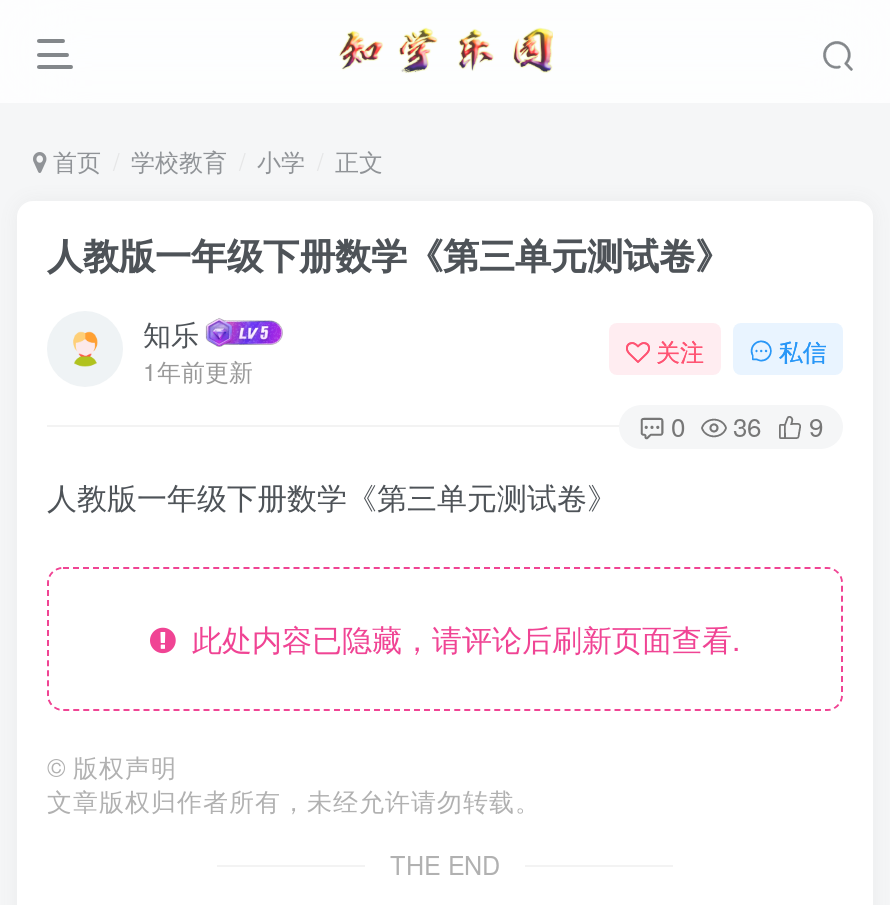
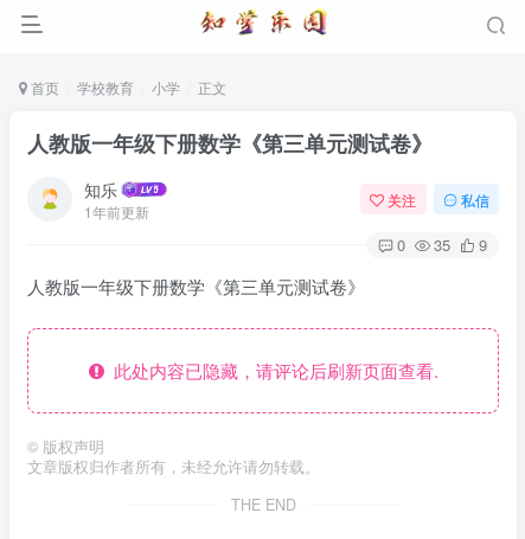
[671,407,823,445] 0 36 9 -> [397,233,487,256] 0 35 9

